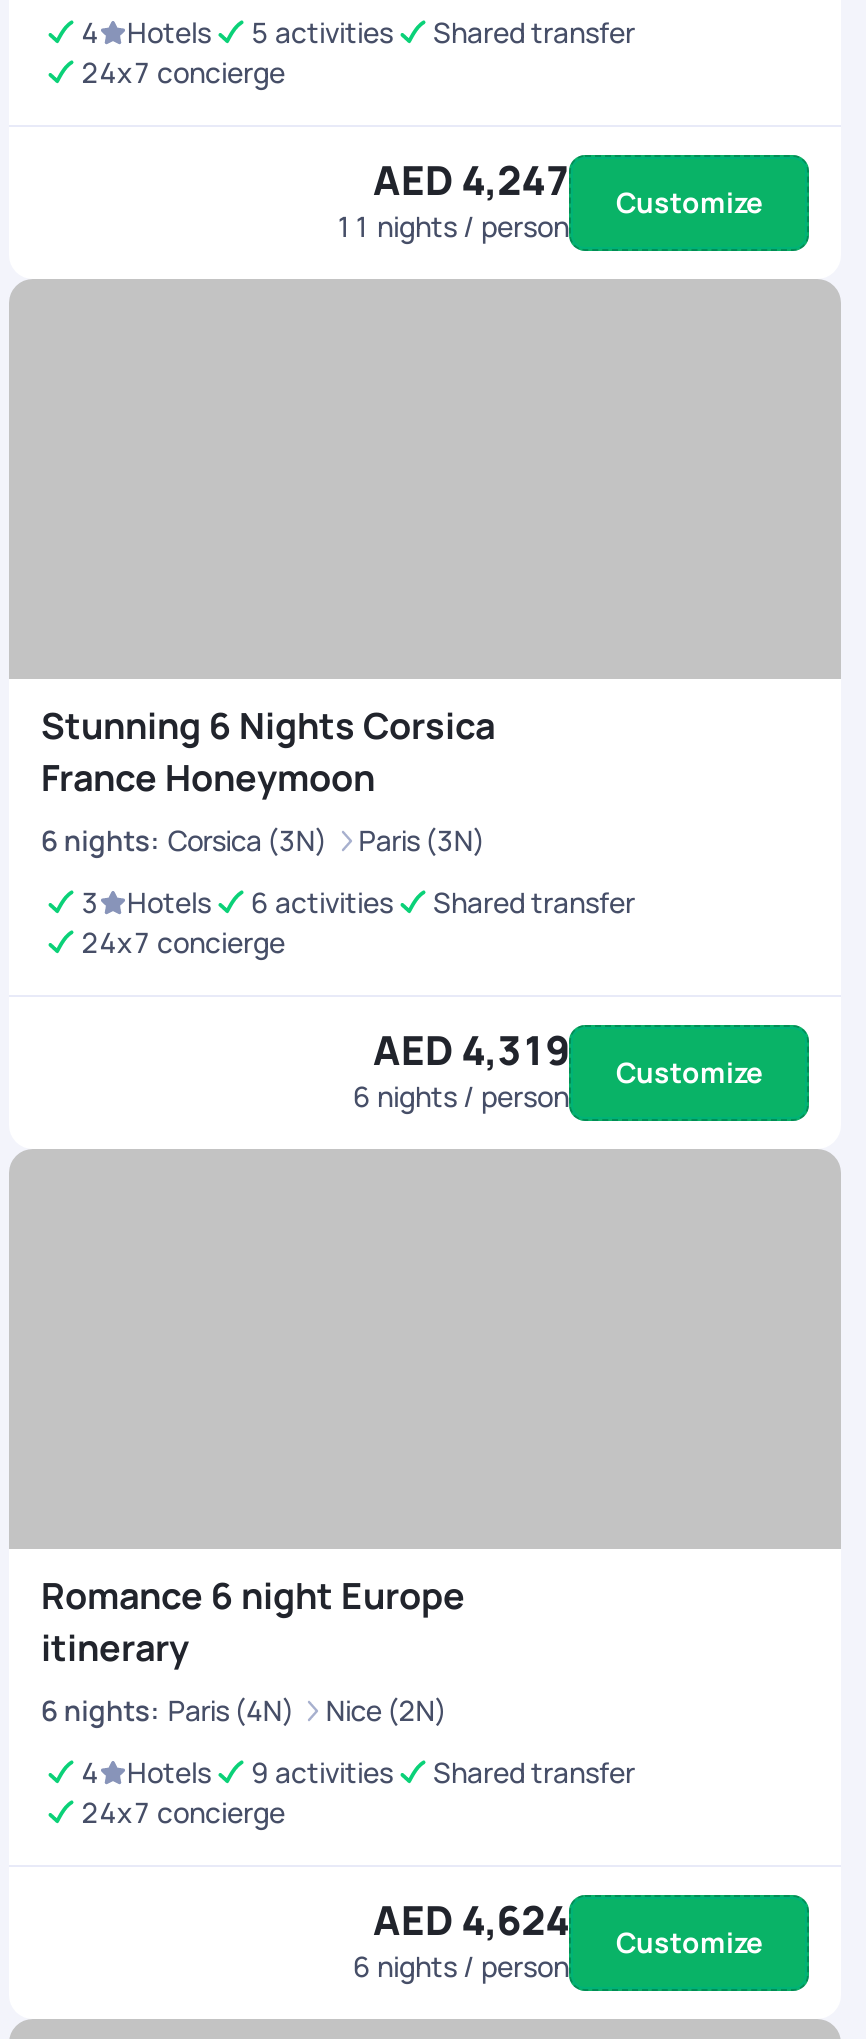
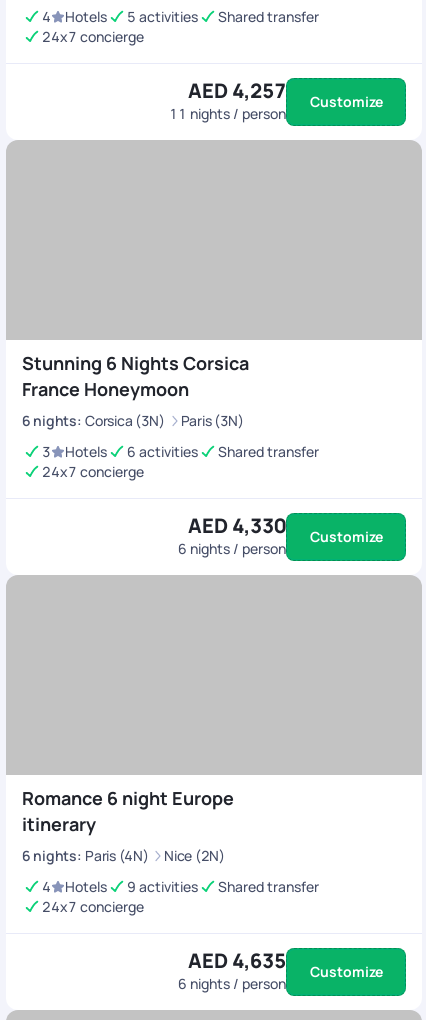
[373,153,762,221] AED 4,247 Customize -> [188,77,382,111] AED 4,257 Customize
[373,1023,762,1091] AED 4,319 Customize -> [188,512,382,546] AED 4,330 Customize
[373,1893,762,1961] AED 4,624 Customize -> [188,947,382,981] AED 4,635 Customize

